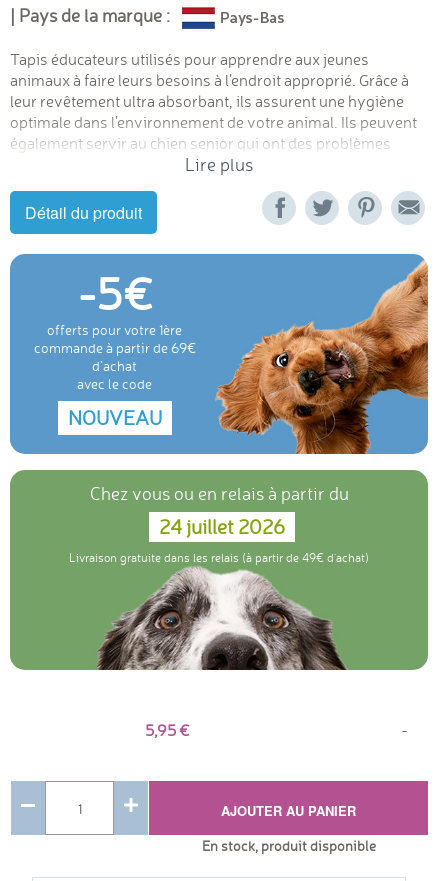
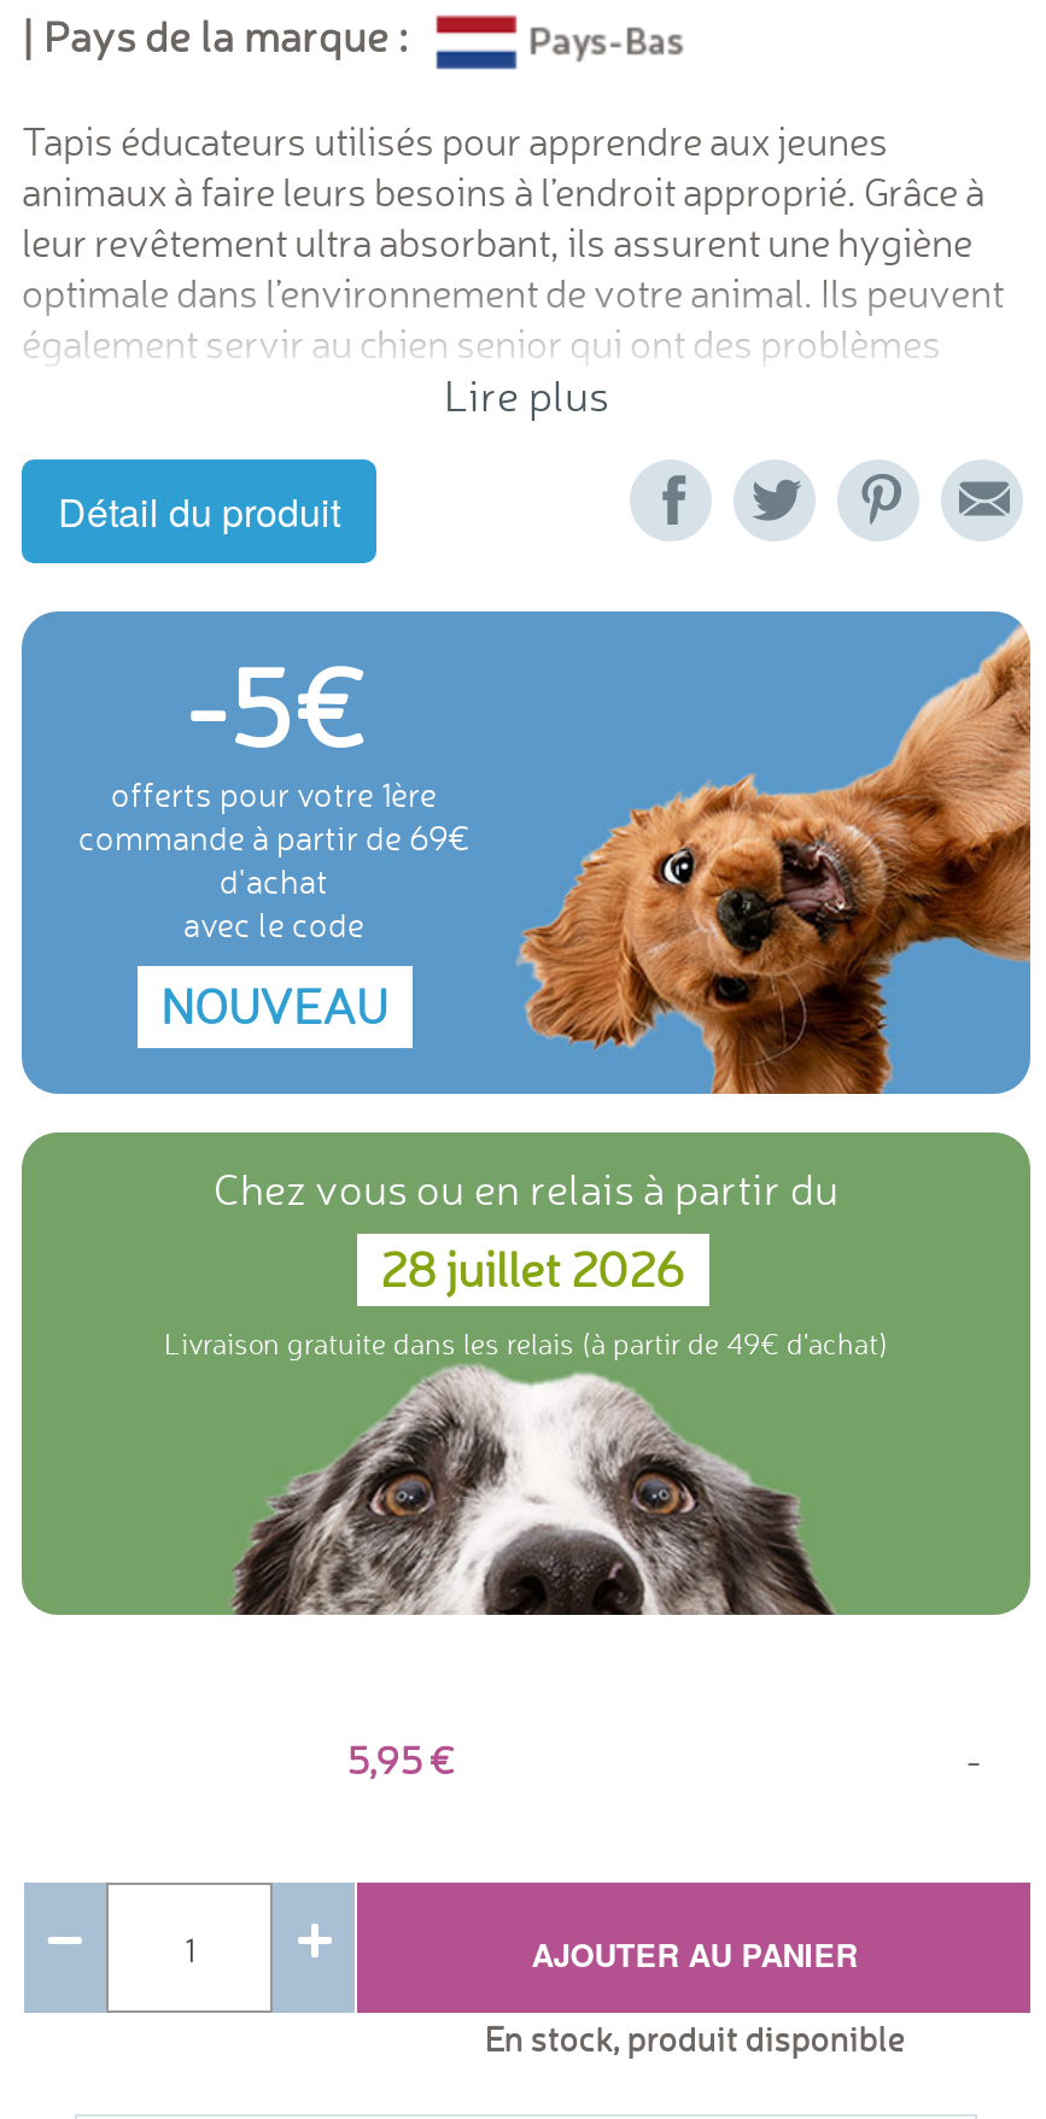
[158,514,284,539] 24 juillet 2026 -> [380,1240,684,1300] 28 juillet 2026

